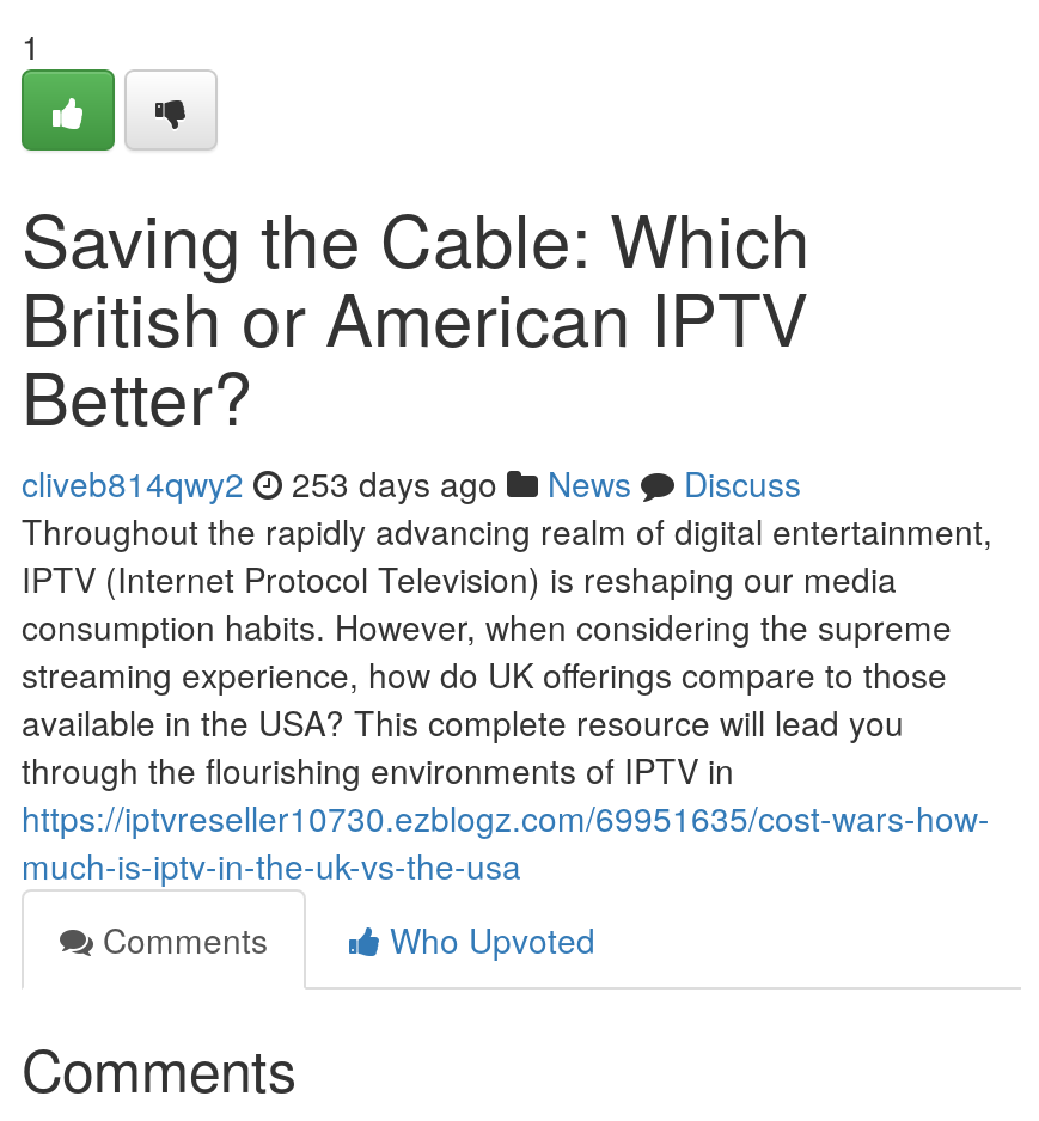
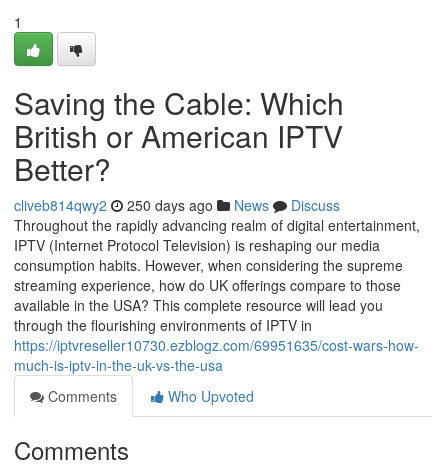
[22,459,801,507] cliveb814qwy2 253 days ago News Discuss -> [14,195,340,215] cliveb814qwy2 250 days ago News Discuss

